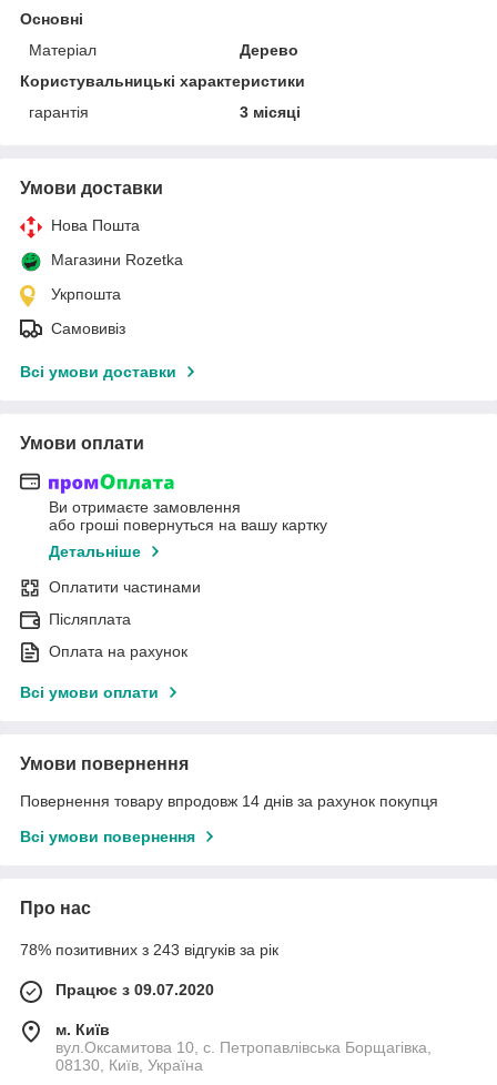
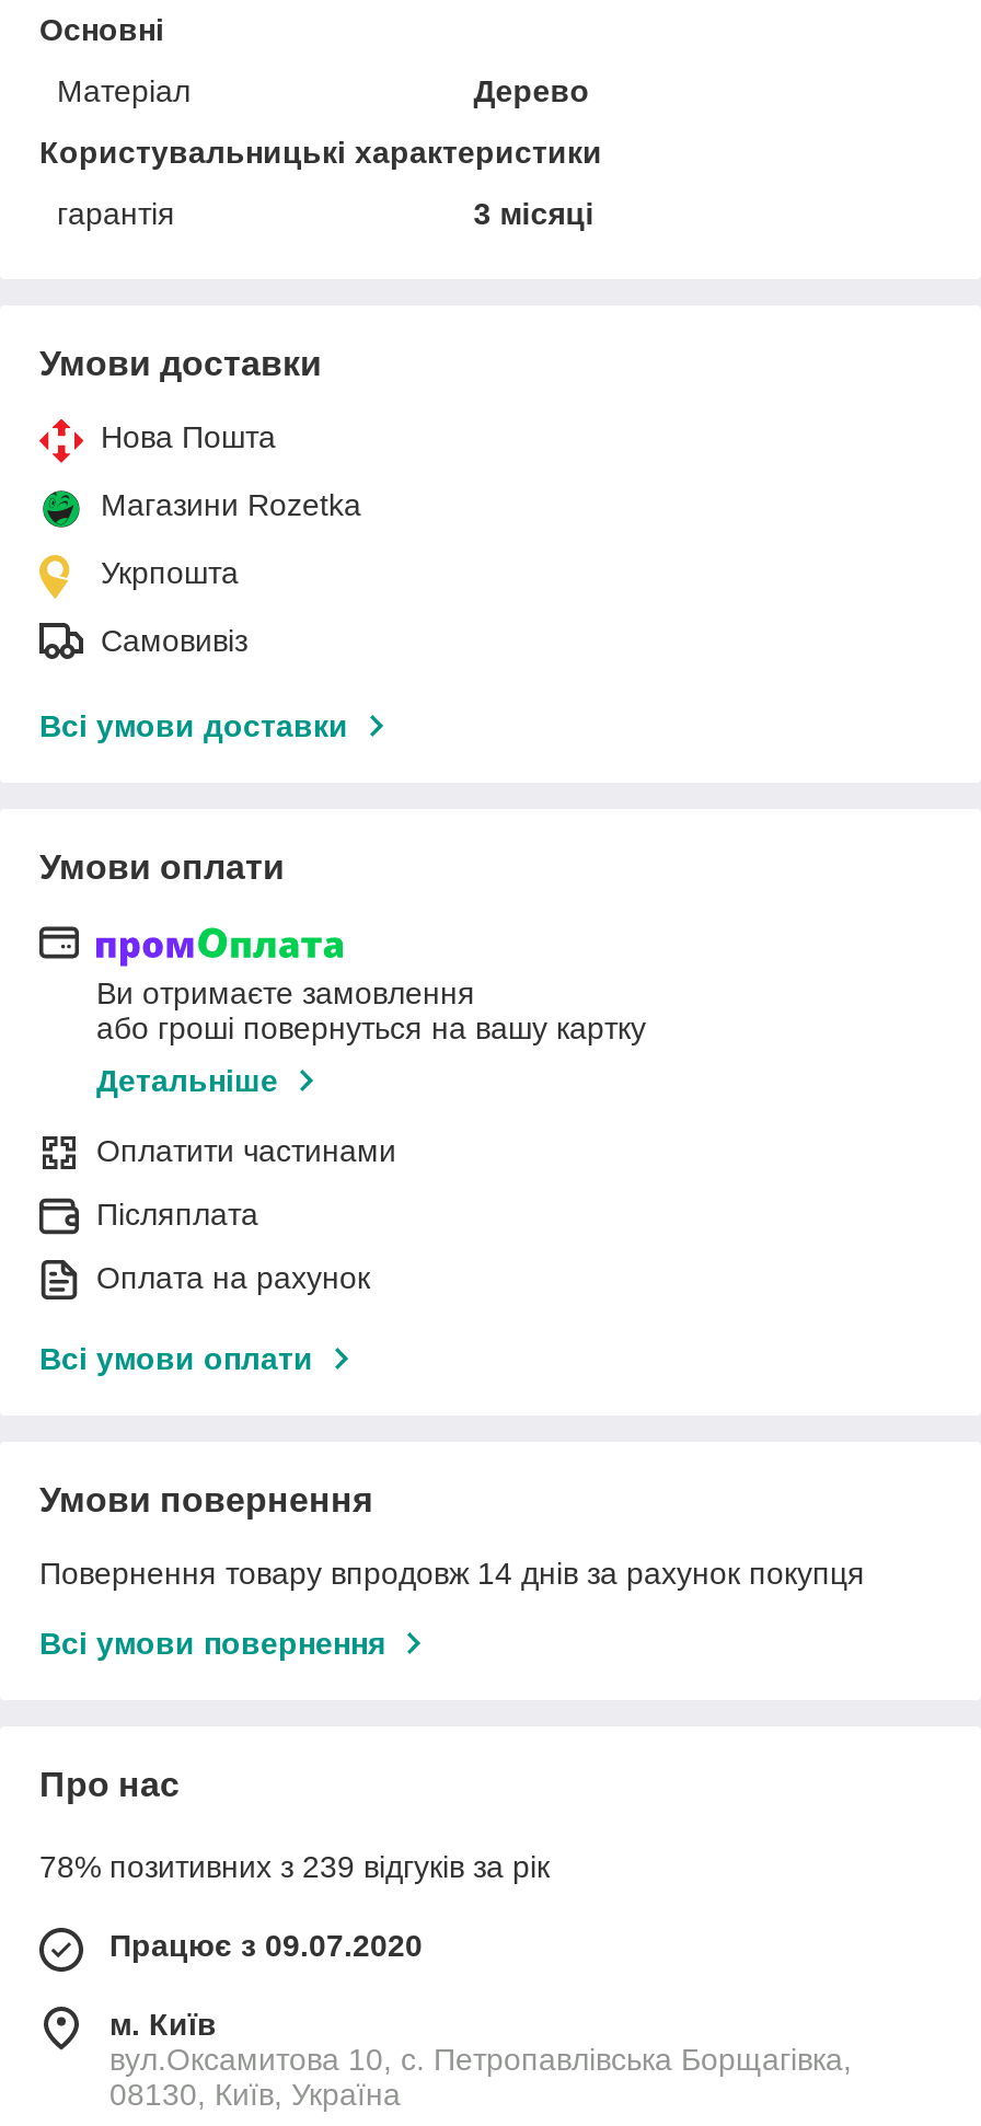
[20,941,278,959] 78% позитивних з 243 відгуків за рік -> [39,1849,550,1884] 78% позитивних з 239 відгуків за рік

